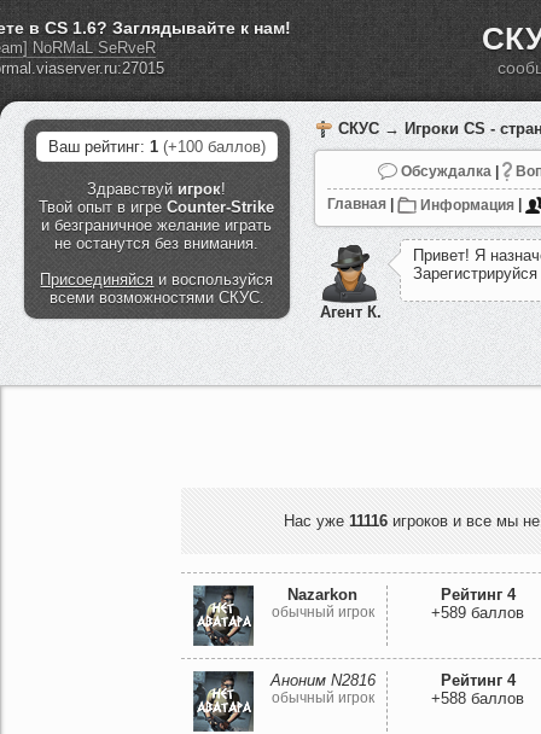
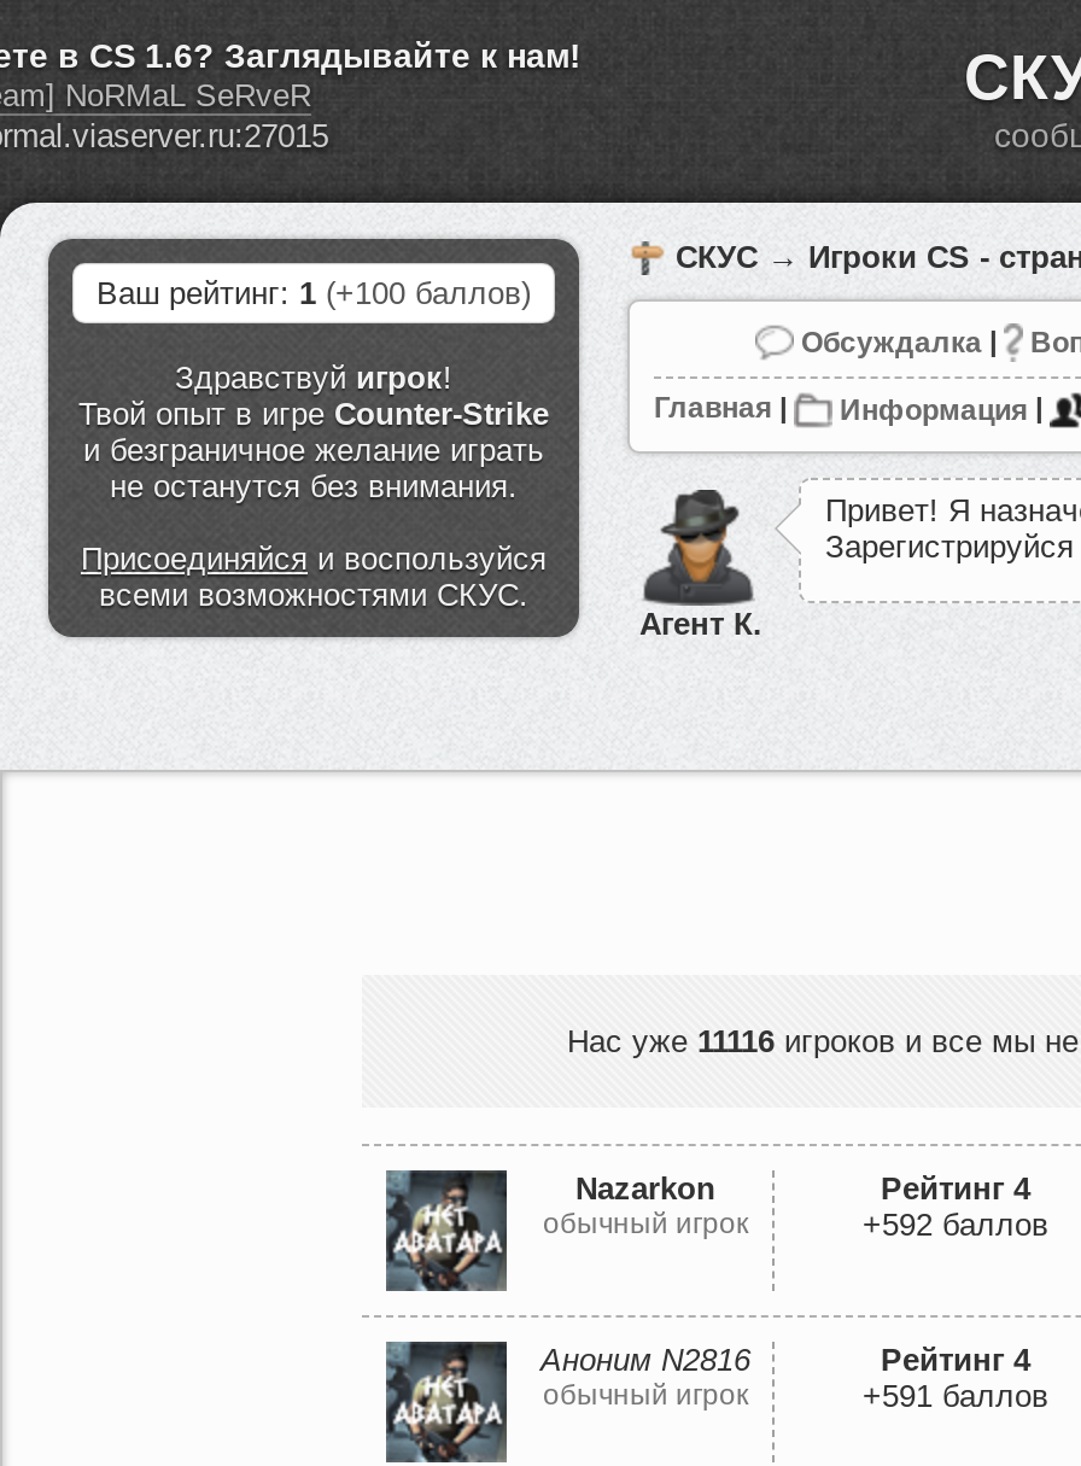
[432,604,525,622] +589 баллов -> [863,1208,1048,1244] +592 баллов
[432,690,525,708] +588 баллов -> [863,1379,1048,1415] +591 баллов

